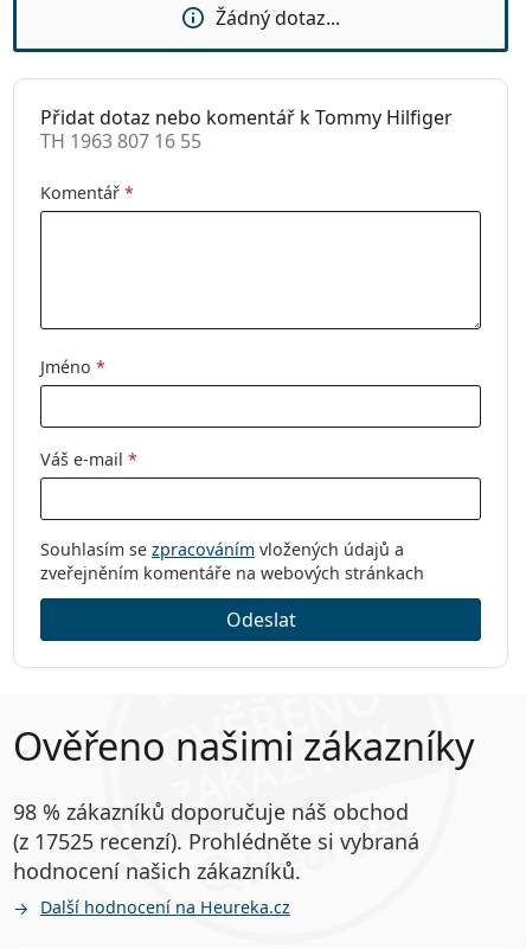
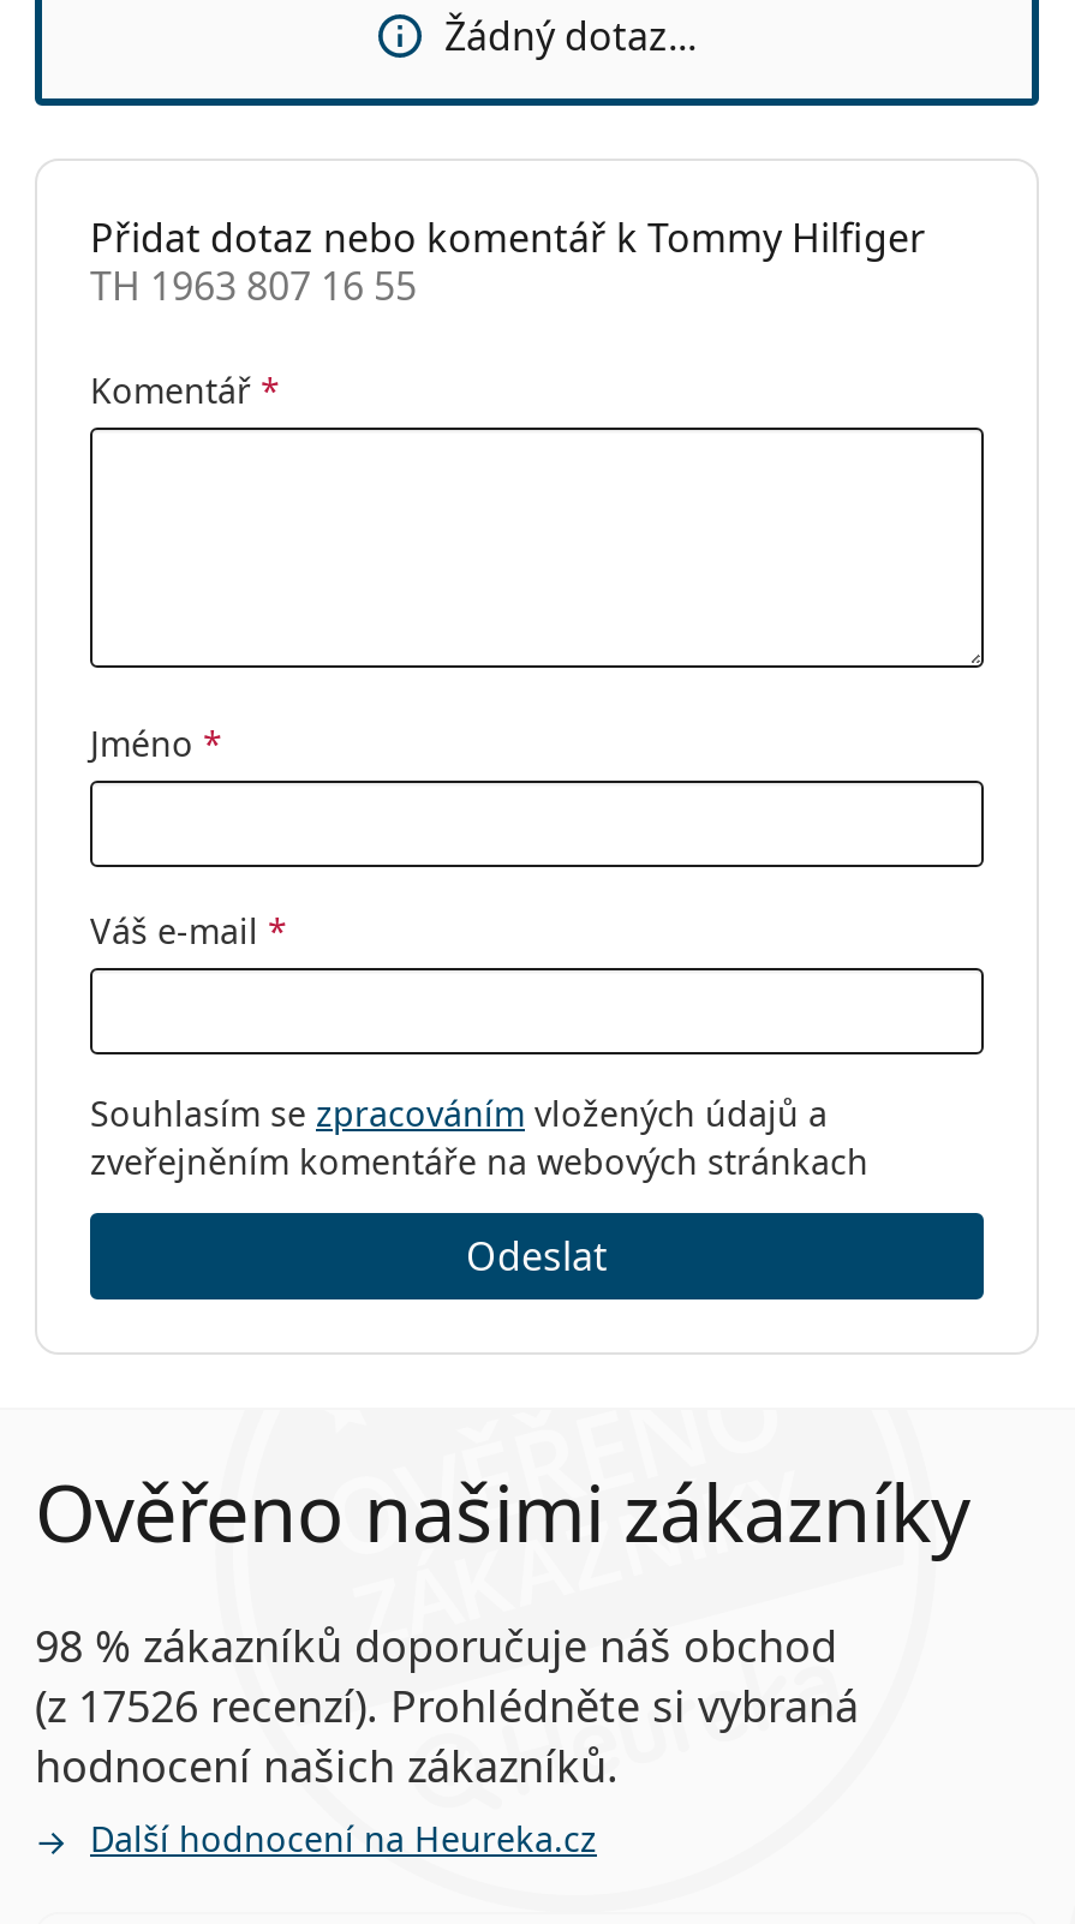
[13,827,419,855] (z 17525 recenzí). Prohlédněte si vybraná -> [35,1676,859,1734] (z 17526 recenzí). Prohlédněte si vybraná

